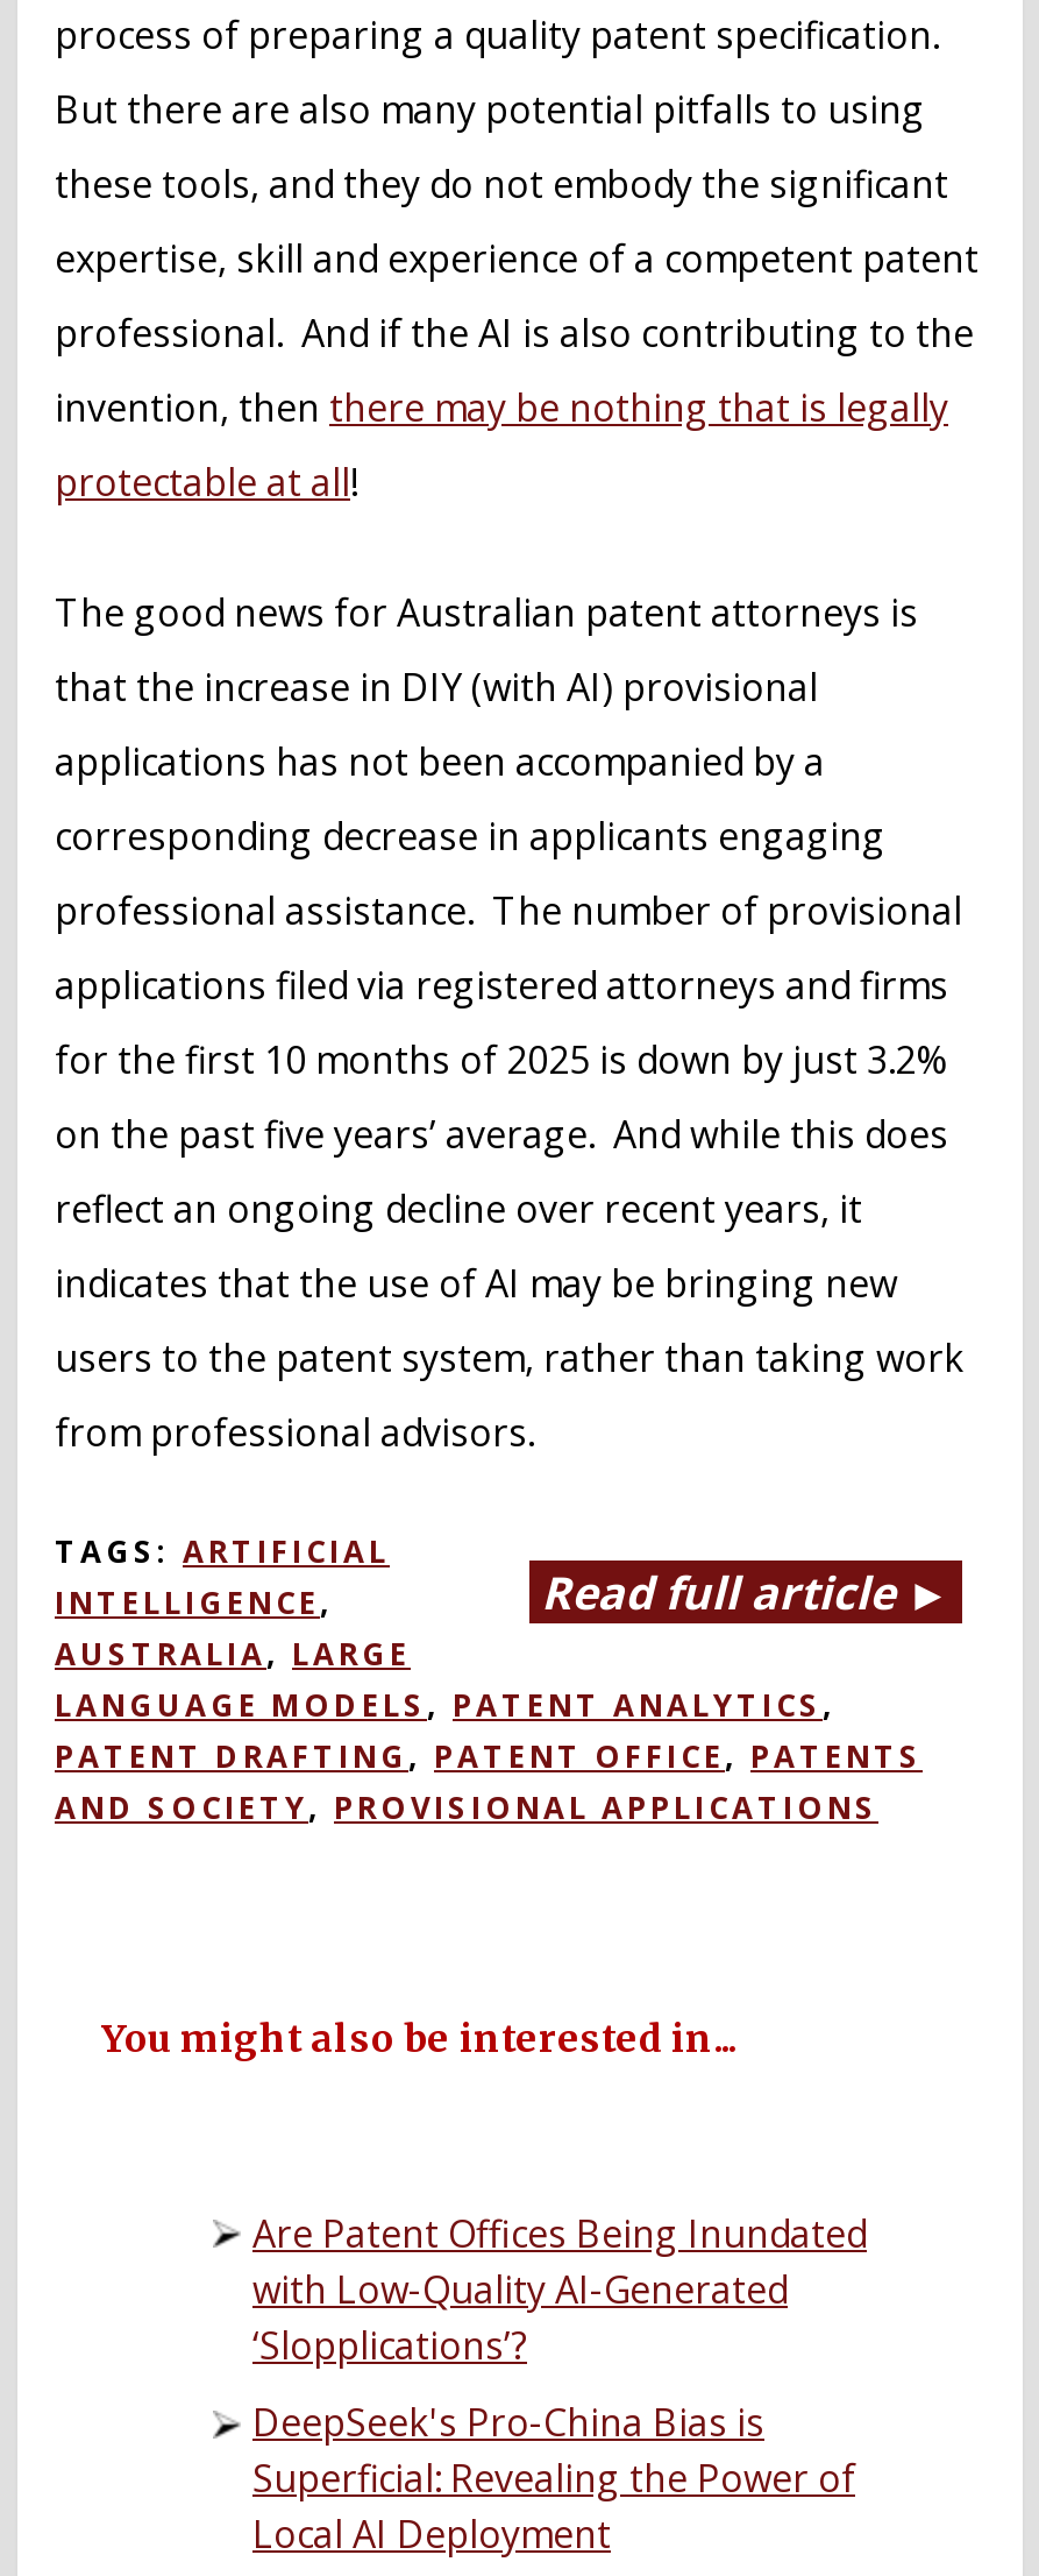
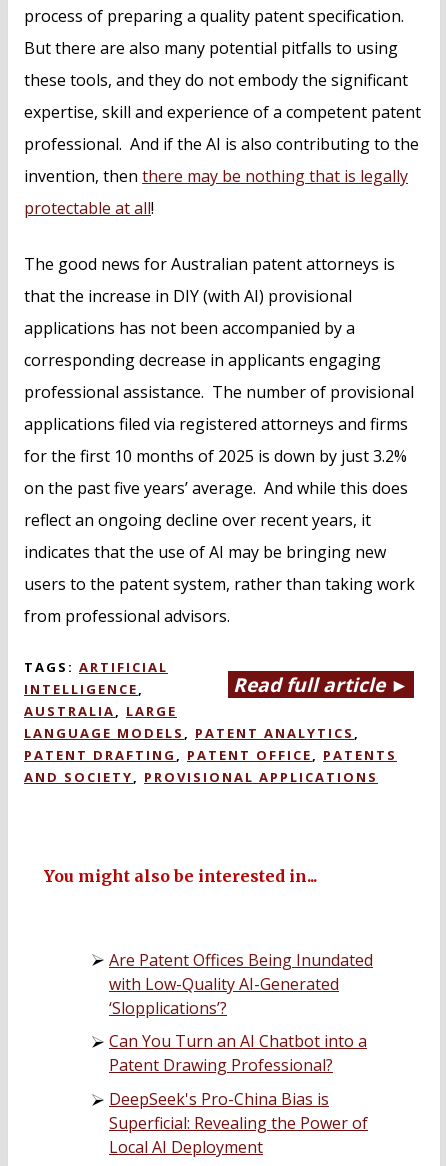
none -> [109,1030,367,1076] Can You Turn an AI Chatbot into a | Patent Drawing Professional?

